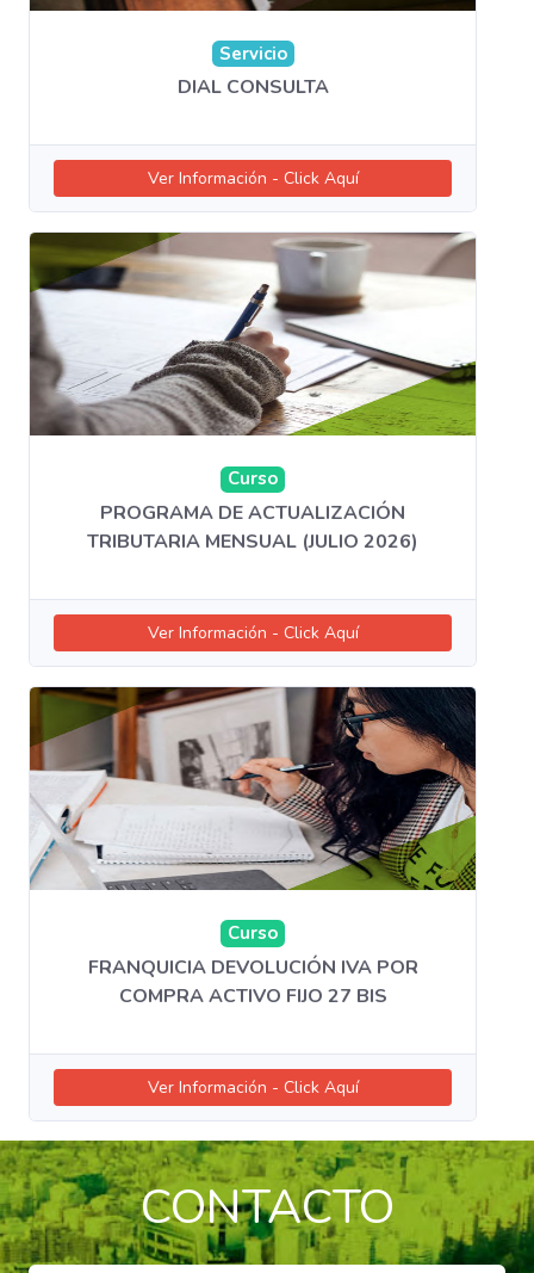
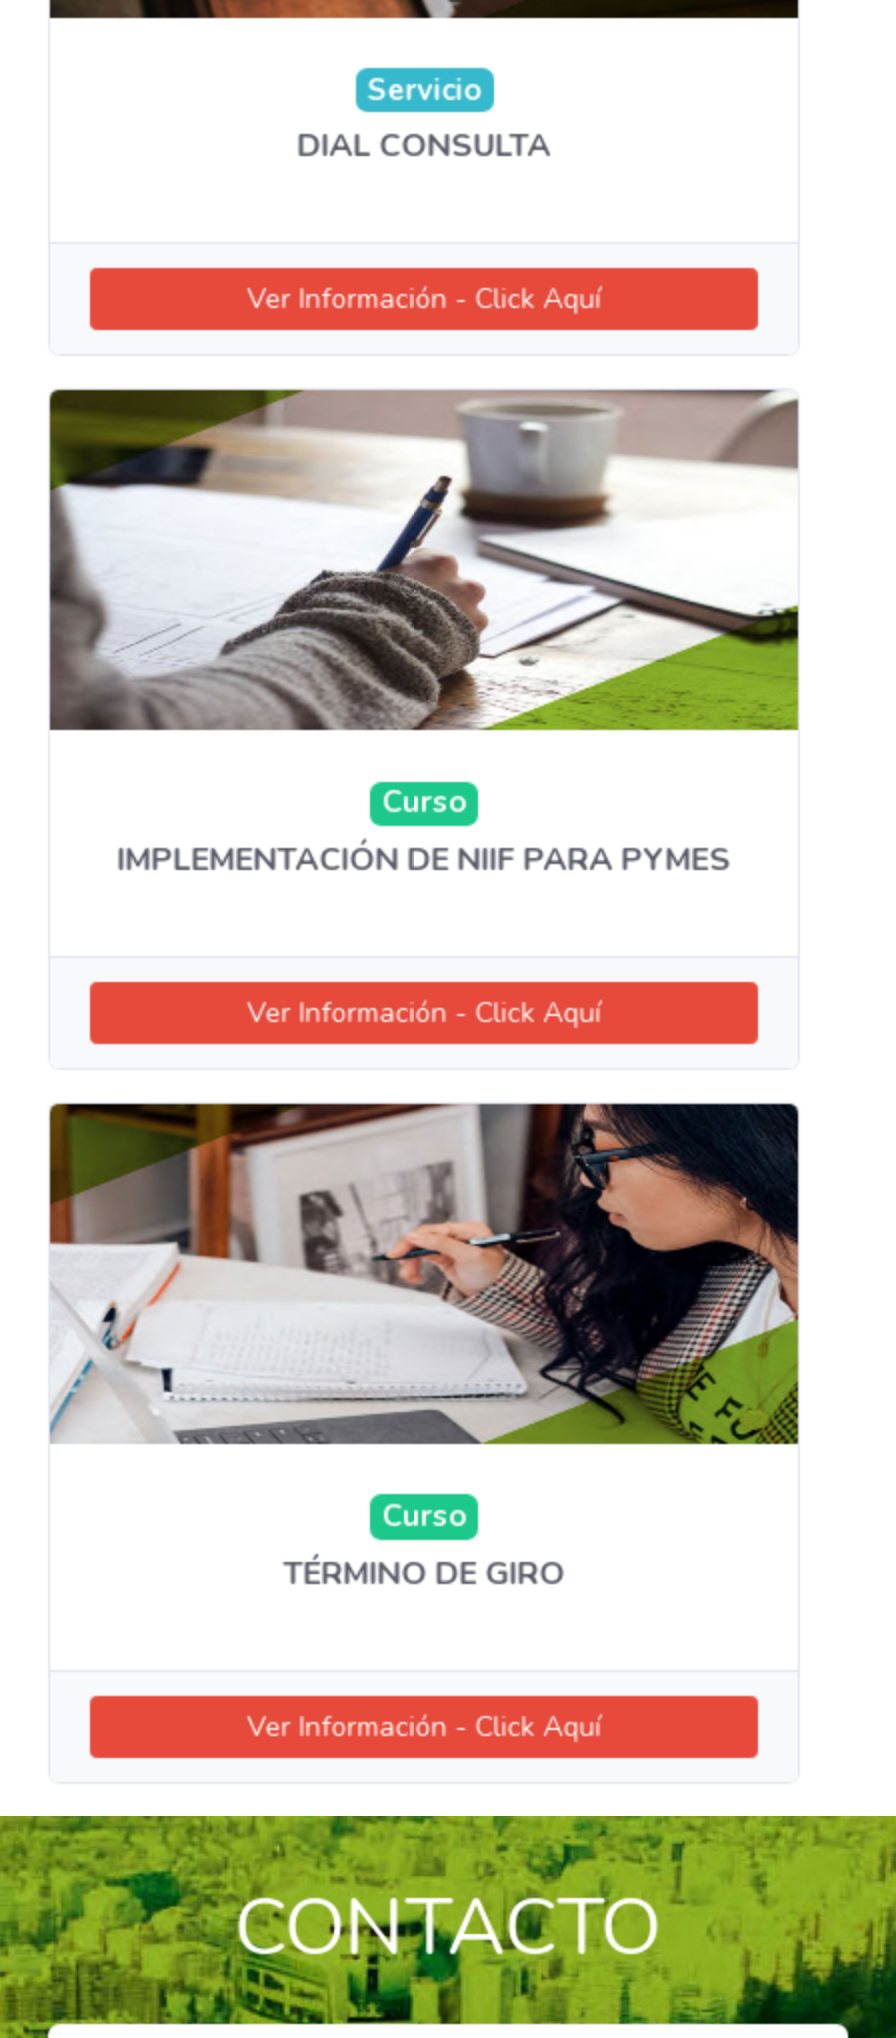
[87,500,418,555] PROGRAMA DE ACTUALIZACIÓN | TRIBUTARIA MENSUAL (JULIO 2026) -> [117,838,731,882] IMPLEMENTACIÓN DE NIIF PARA PYMES
[88,954,418,1009] FRANQUICIA DEVOLUCIÓN IVA POR | COMPRA ACTIVO FIJO 27 BIS -> [283,1552,565,1596] TÉRMINO DE GIRO

